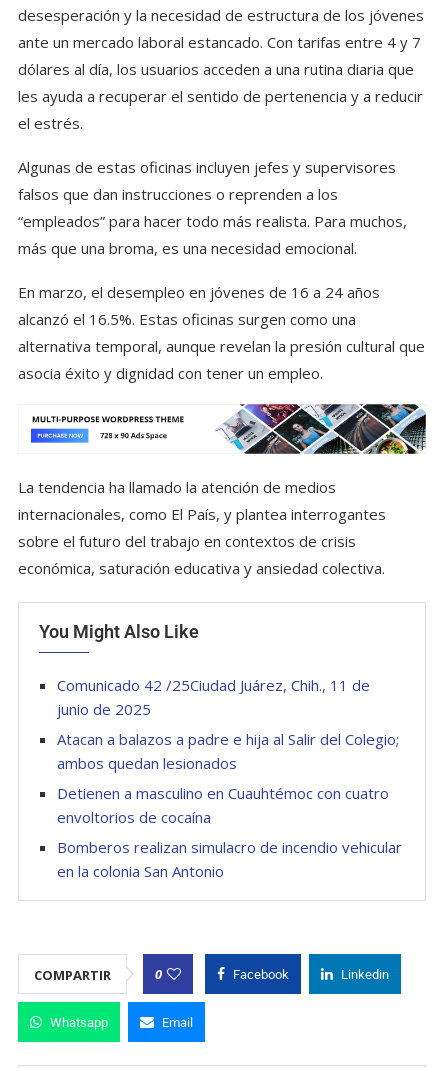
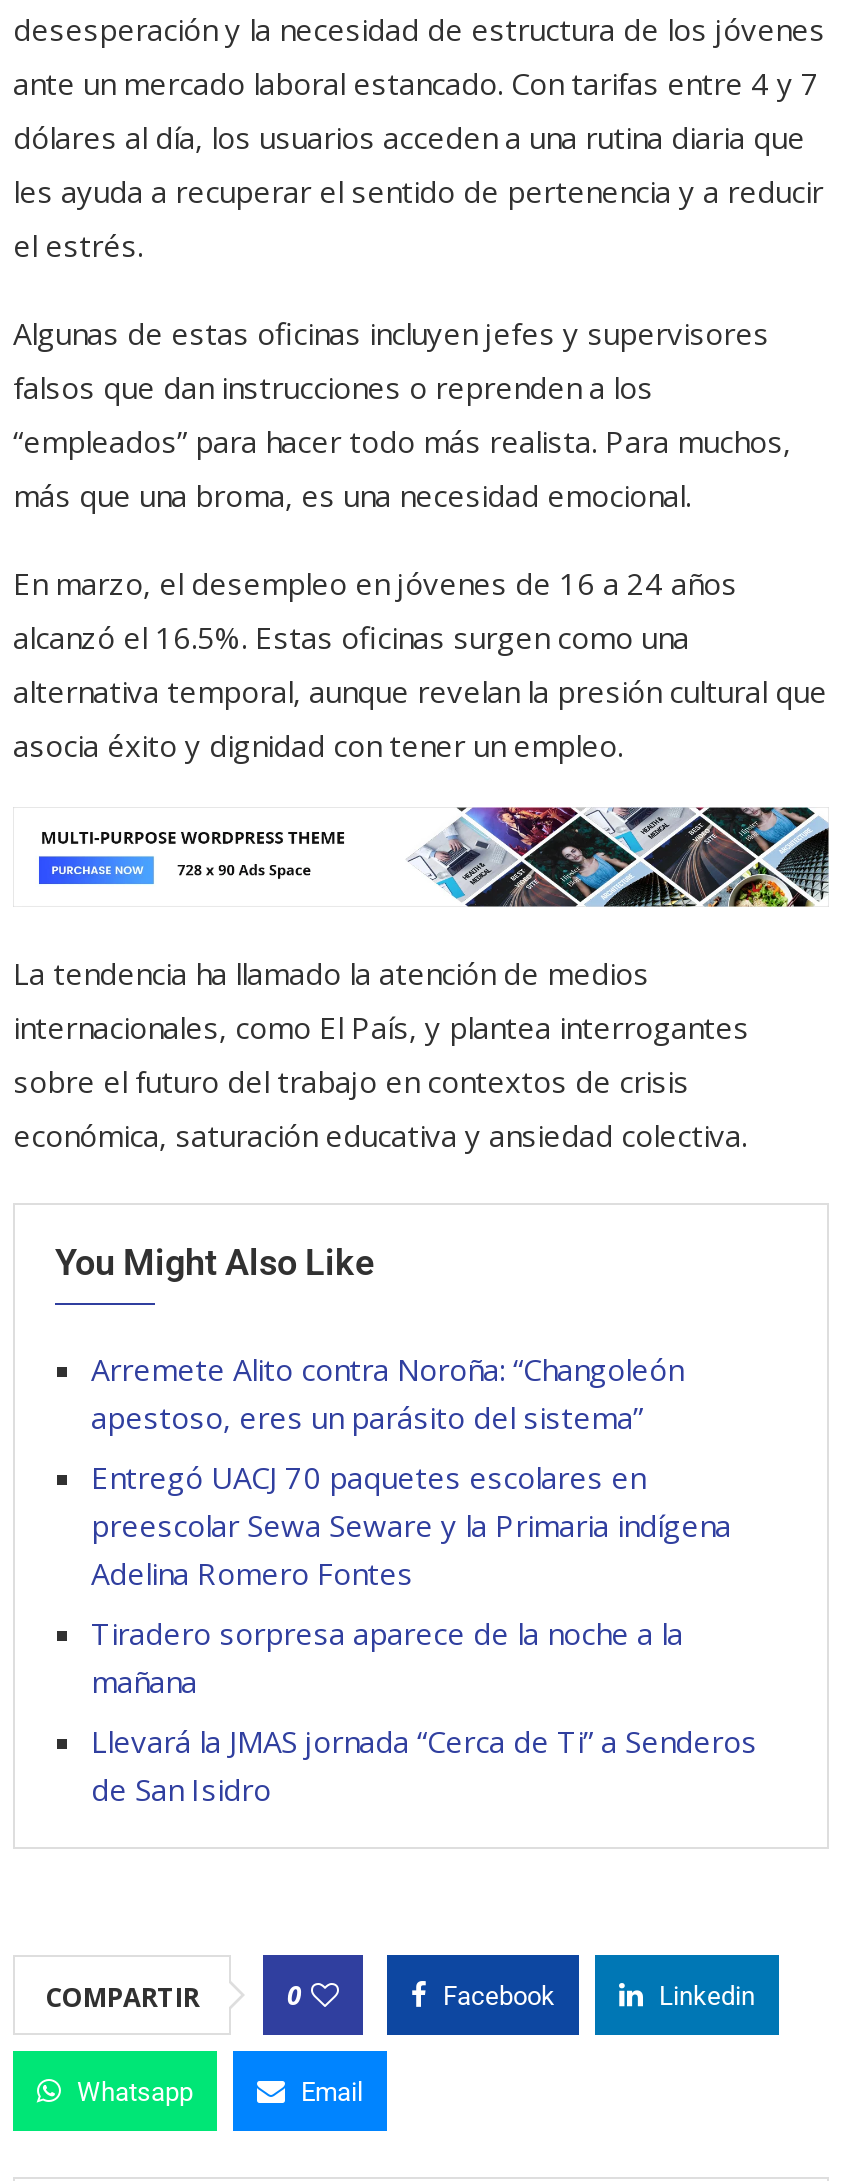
[57,675,370,719] Comunicado 42 /25Ciudad Juárez, Chih., 11 de | junio de 2025 -> [91,1350,683,1438] Arremete Alito contra Noroña: “Changoleón | apestoso, eres un parásito del sistema”
[57,729,399,773] Atacan a balazos a padre e hija al Salir del Colegio; | ambos quedan lesionados -> [91,1458,731,1594] Entregó UACJ 70 paquetes escolares en | preescolar Sewa Seware y la Primaria indígena | Adelina Romero Fontes
[57,783,389,827] Detienen a masculino en Cuauhtémoc con cuatro | envoltorios de cocaína -> [91,1614,683,1702] Tiradero sorpresa aparece de la noche a la | mañana
[57,837,402,881] Bomberos realizan simulacro de incendio vehicular | en la colonia San Antonio -> [91,1722,757,1810] Llevará la JMAS jornada “Cerca de Ti” a Senderos | de San Isidro

